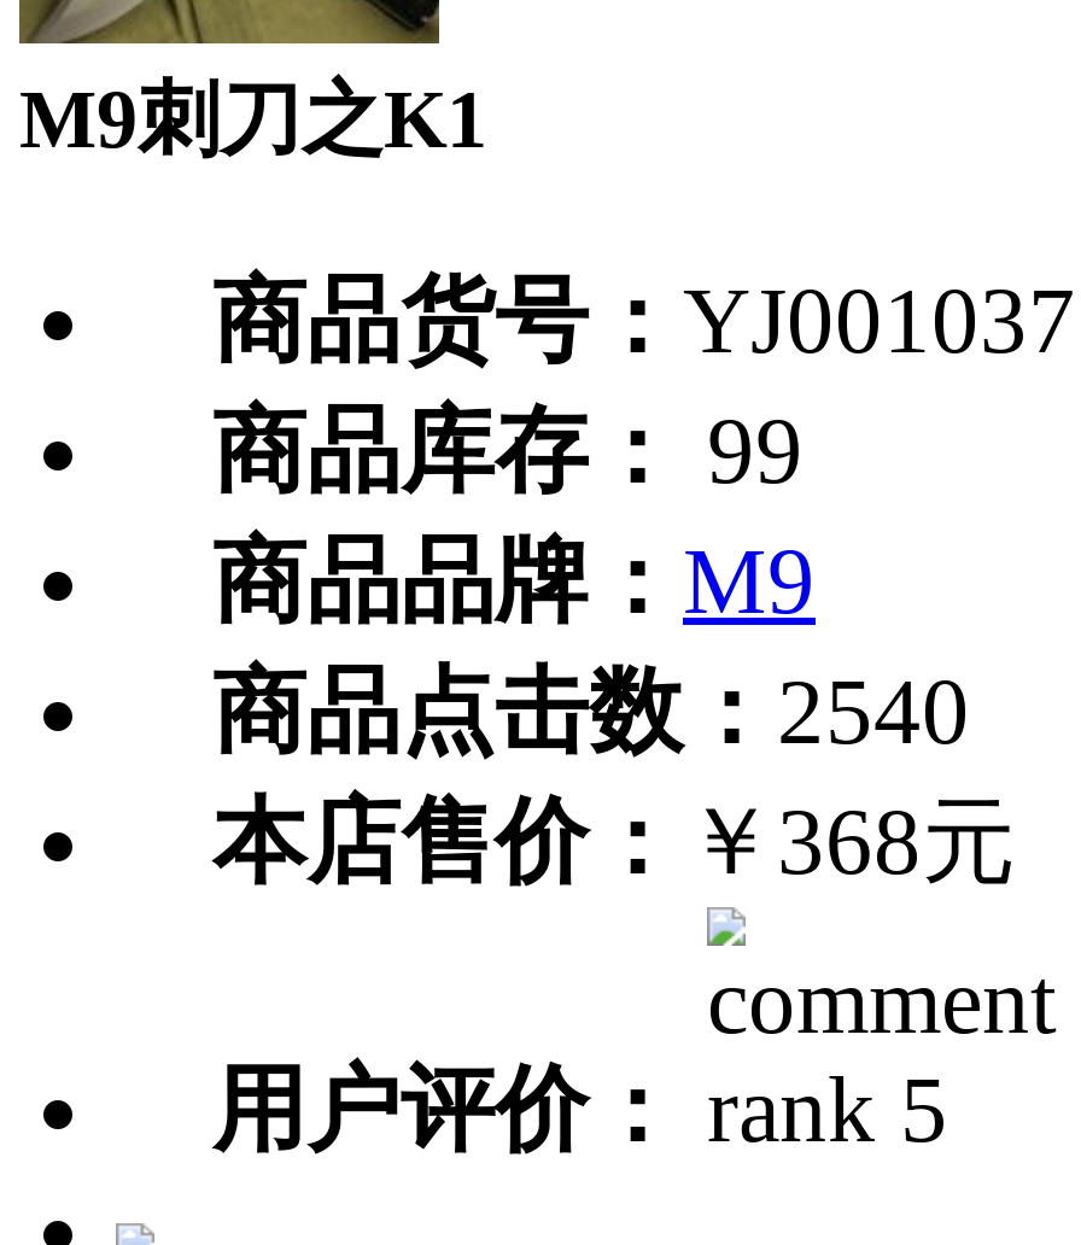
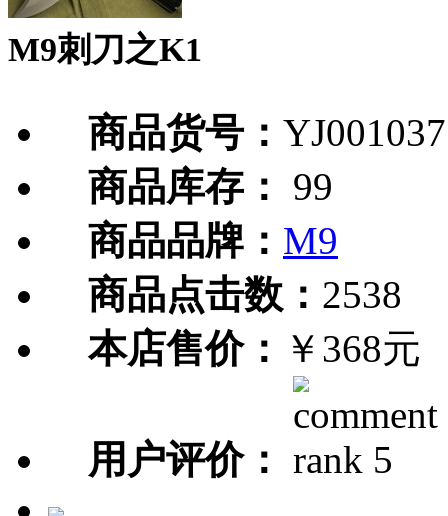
[212,660,970,763] 商品点击数：2540 -> [88,273,402,316] 商品点击数：2538

